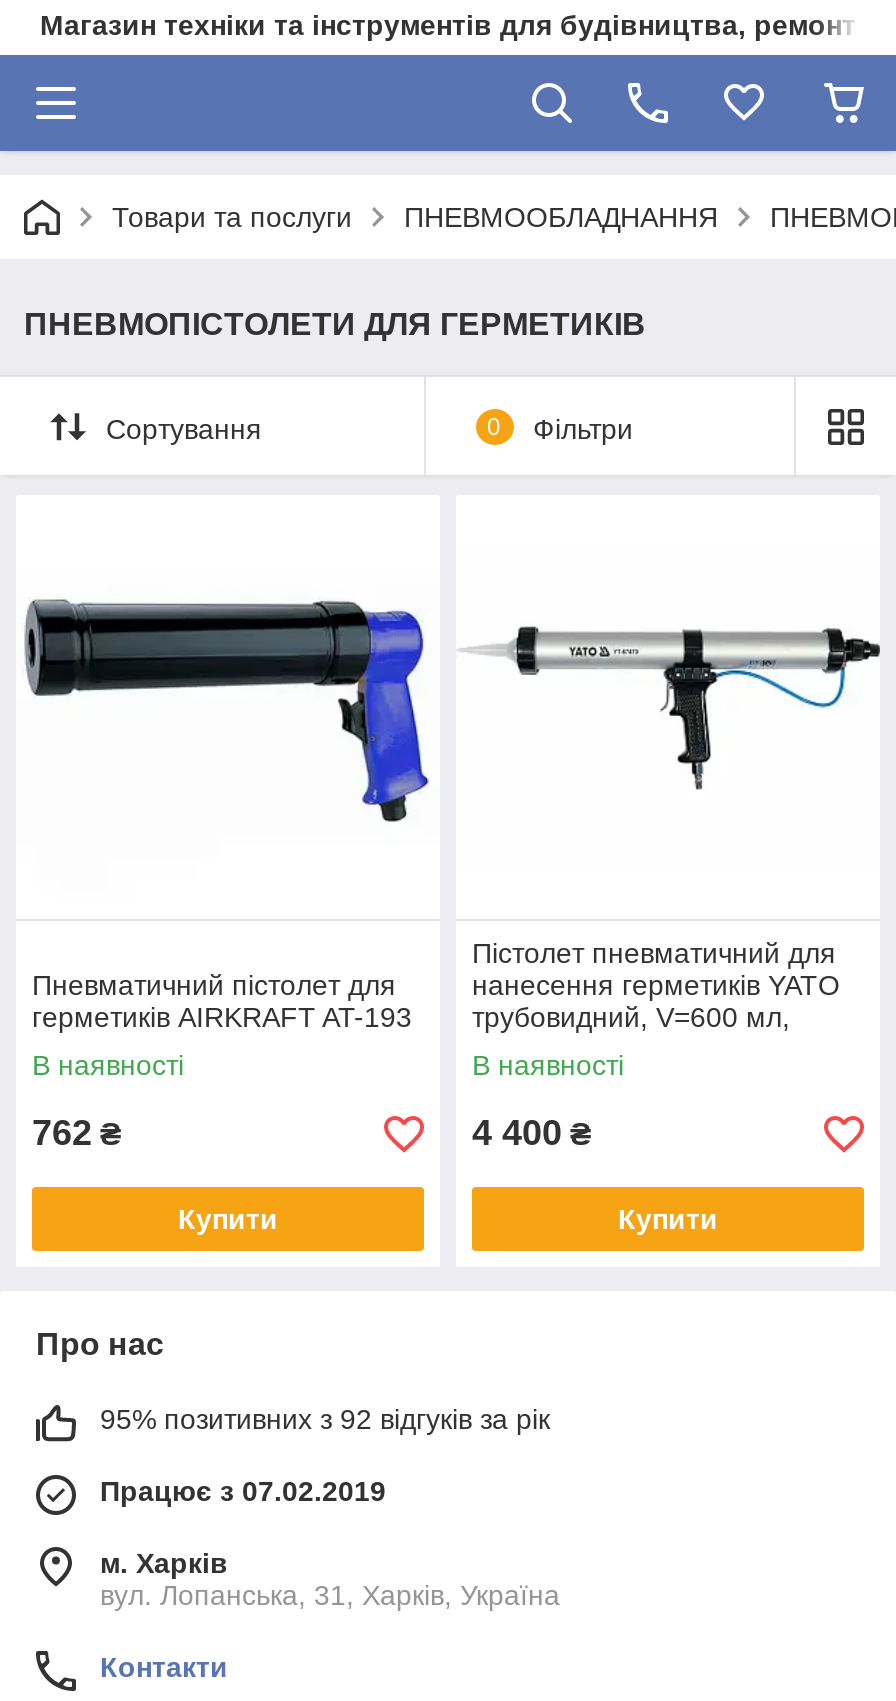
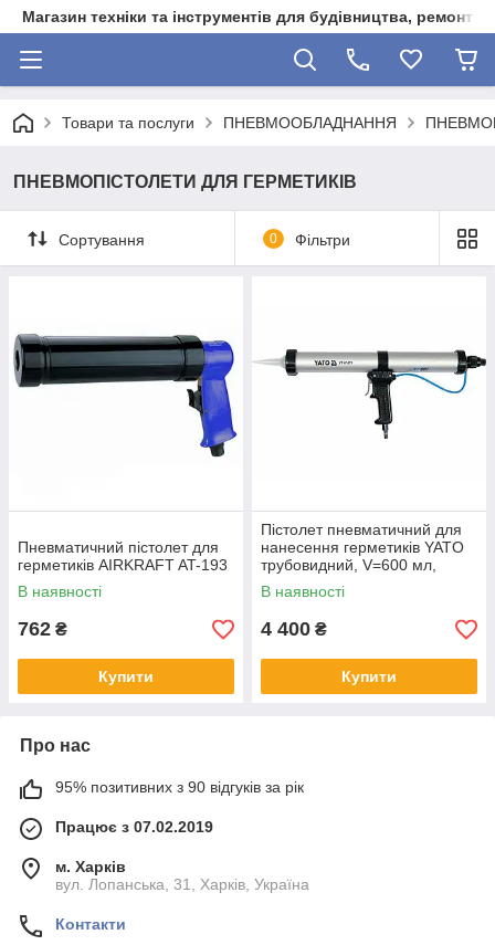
[100,1403,550,1435] 95% позитивних з 92 відгуків за рік -> [55,778,304,796] 95% позитивних з 90 відгуків за рік

